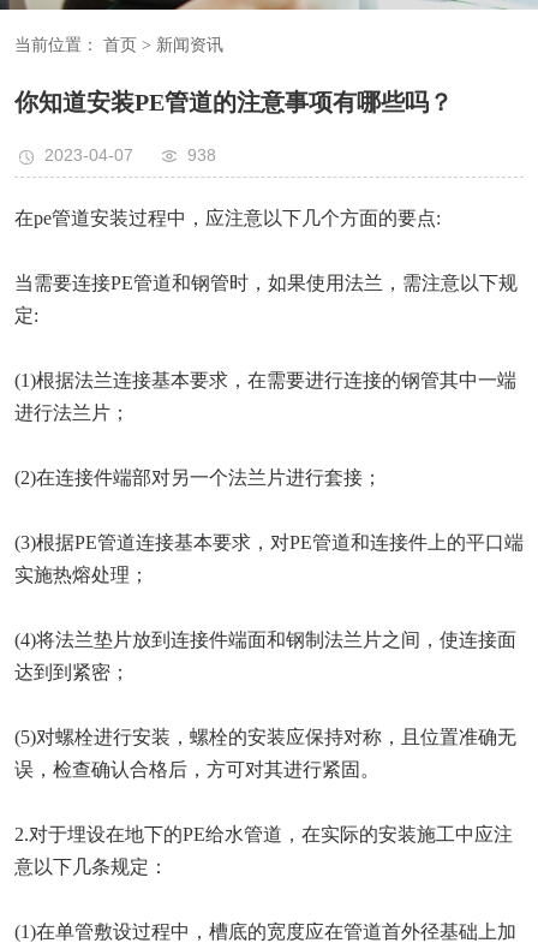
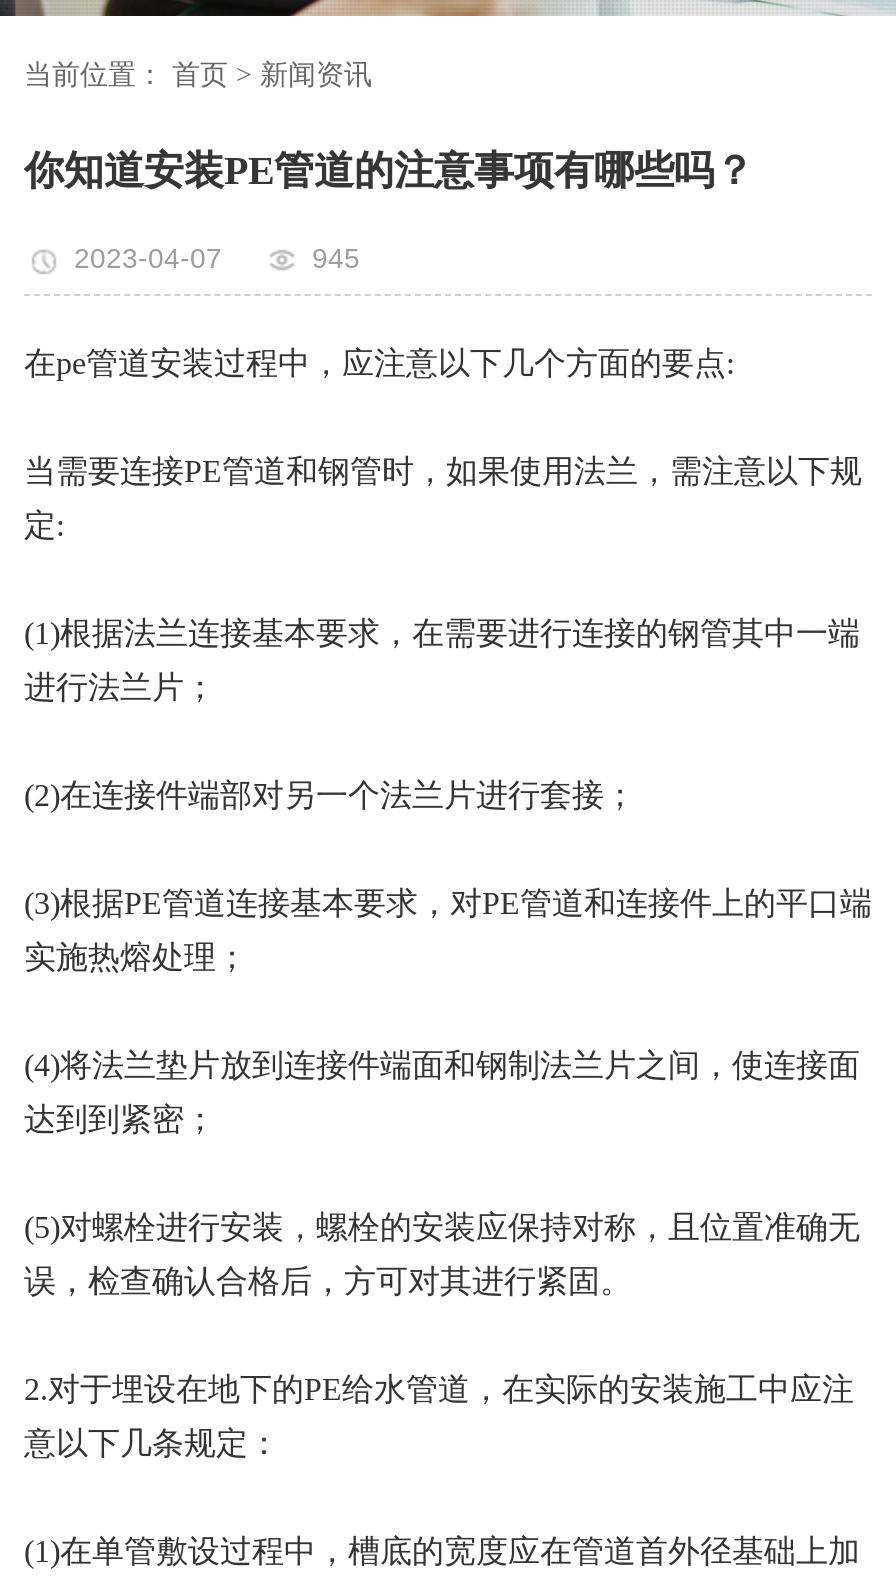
[187,145,216,165] 938 -> [312,242,360,274] 945

